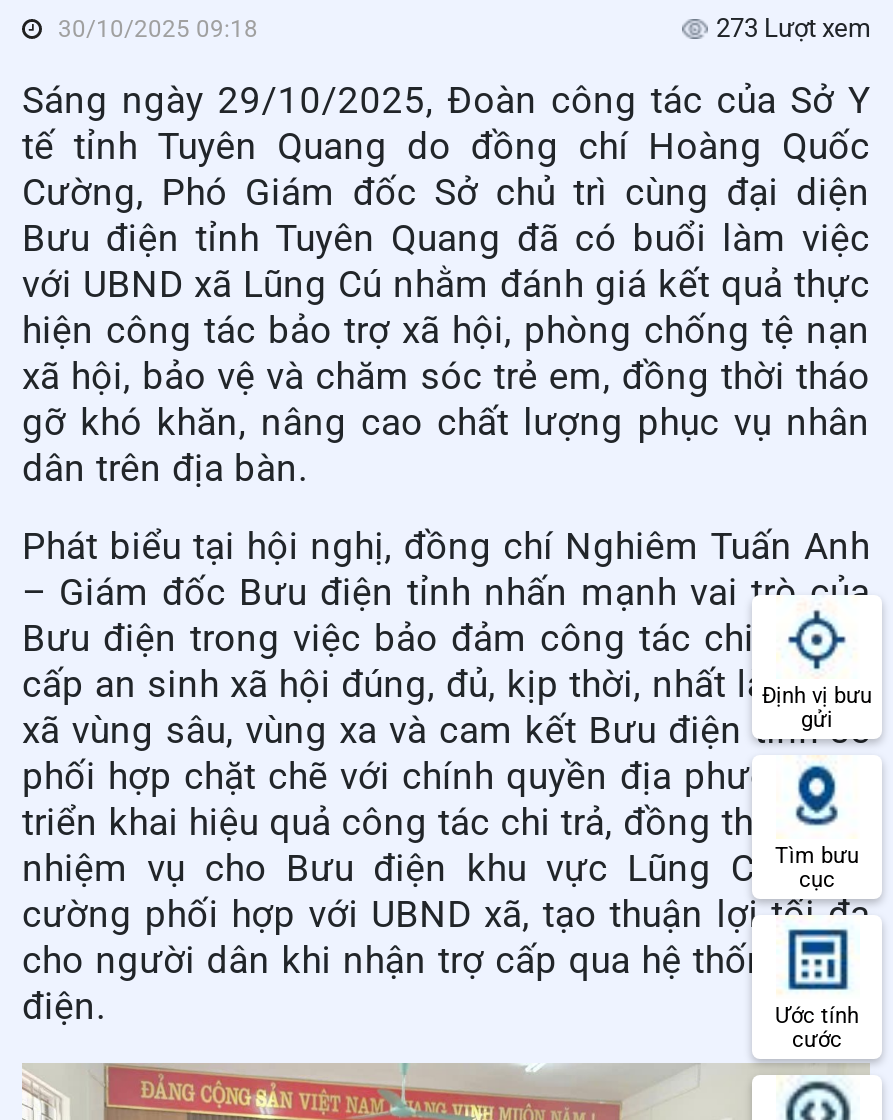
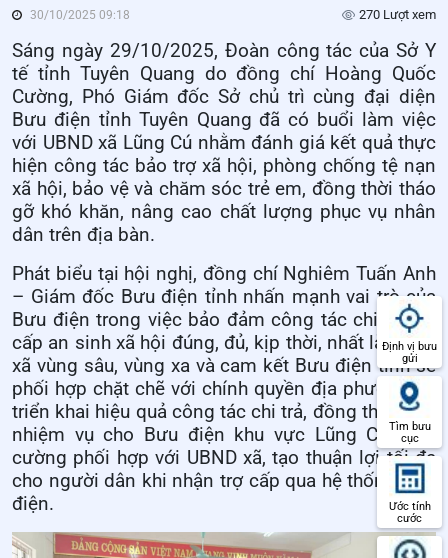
[716,13,870,43] 273 Lượt xem -> [359,7,436,22] 270 Lượt xem

